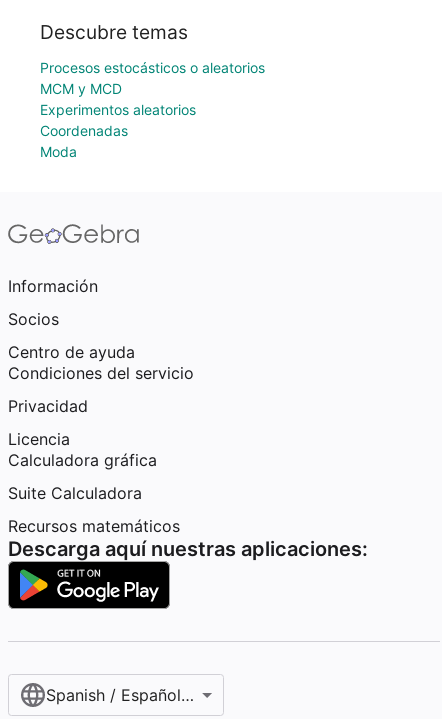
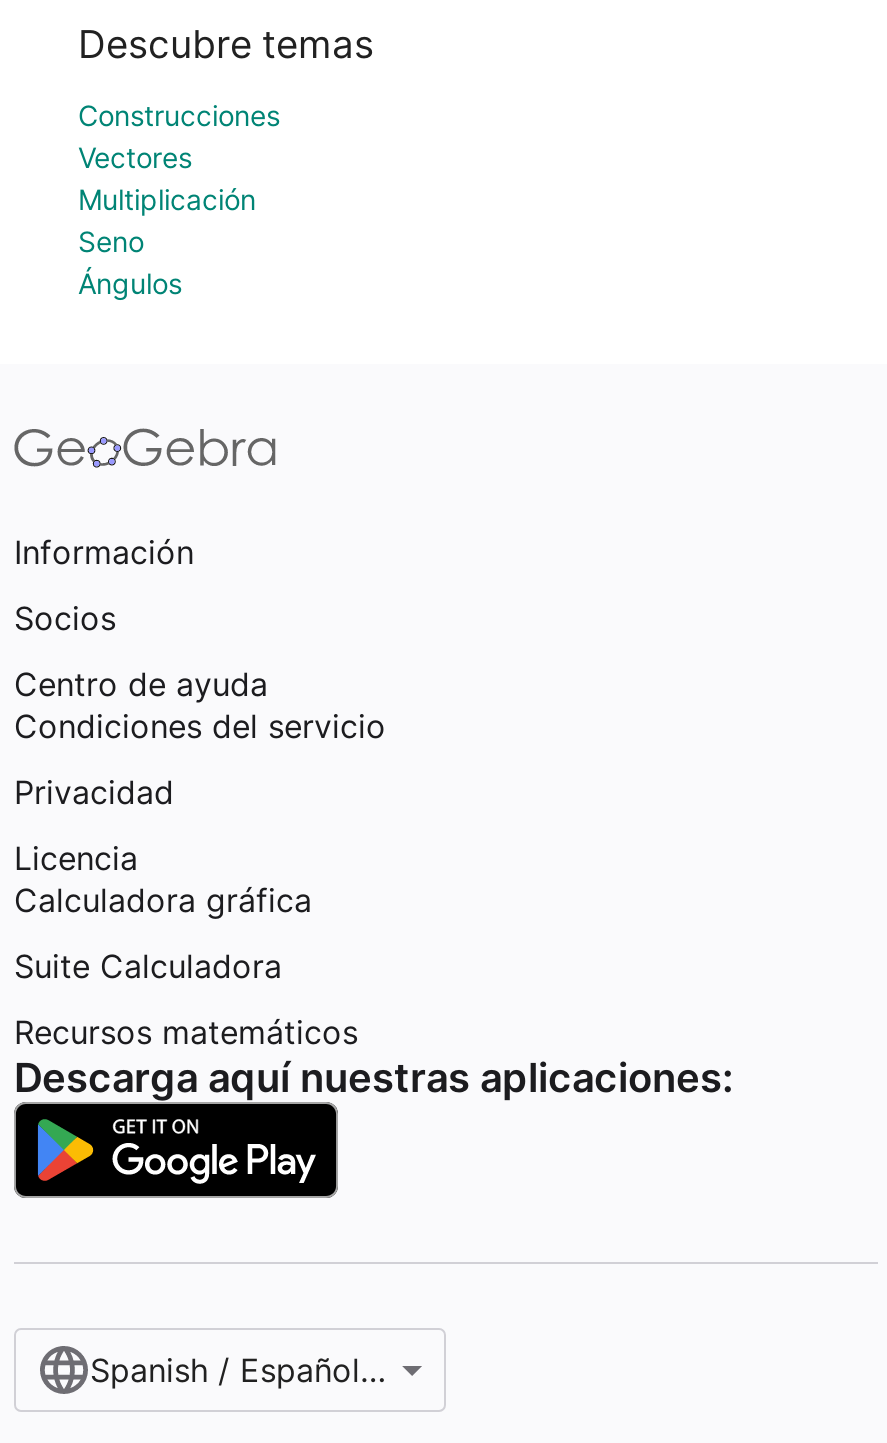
[40,59,265,160] Procesos estocásticos o aleatorios | MCM y MCD | Experimentos aleatorios | Coordenadas | Moda -> [78,98,280,300] Construcciones | Vectores | Multiplicación | Seno | Ángulos

